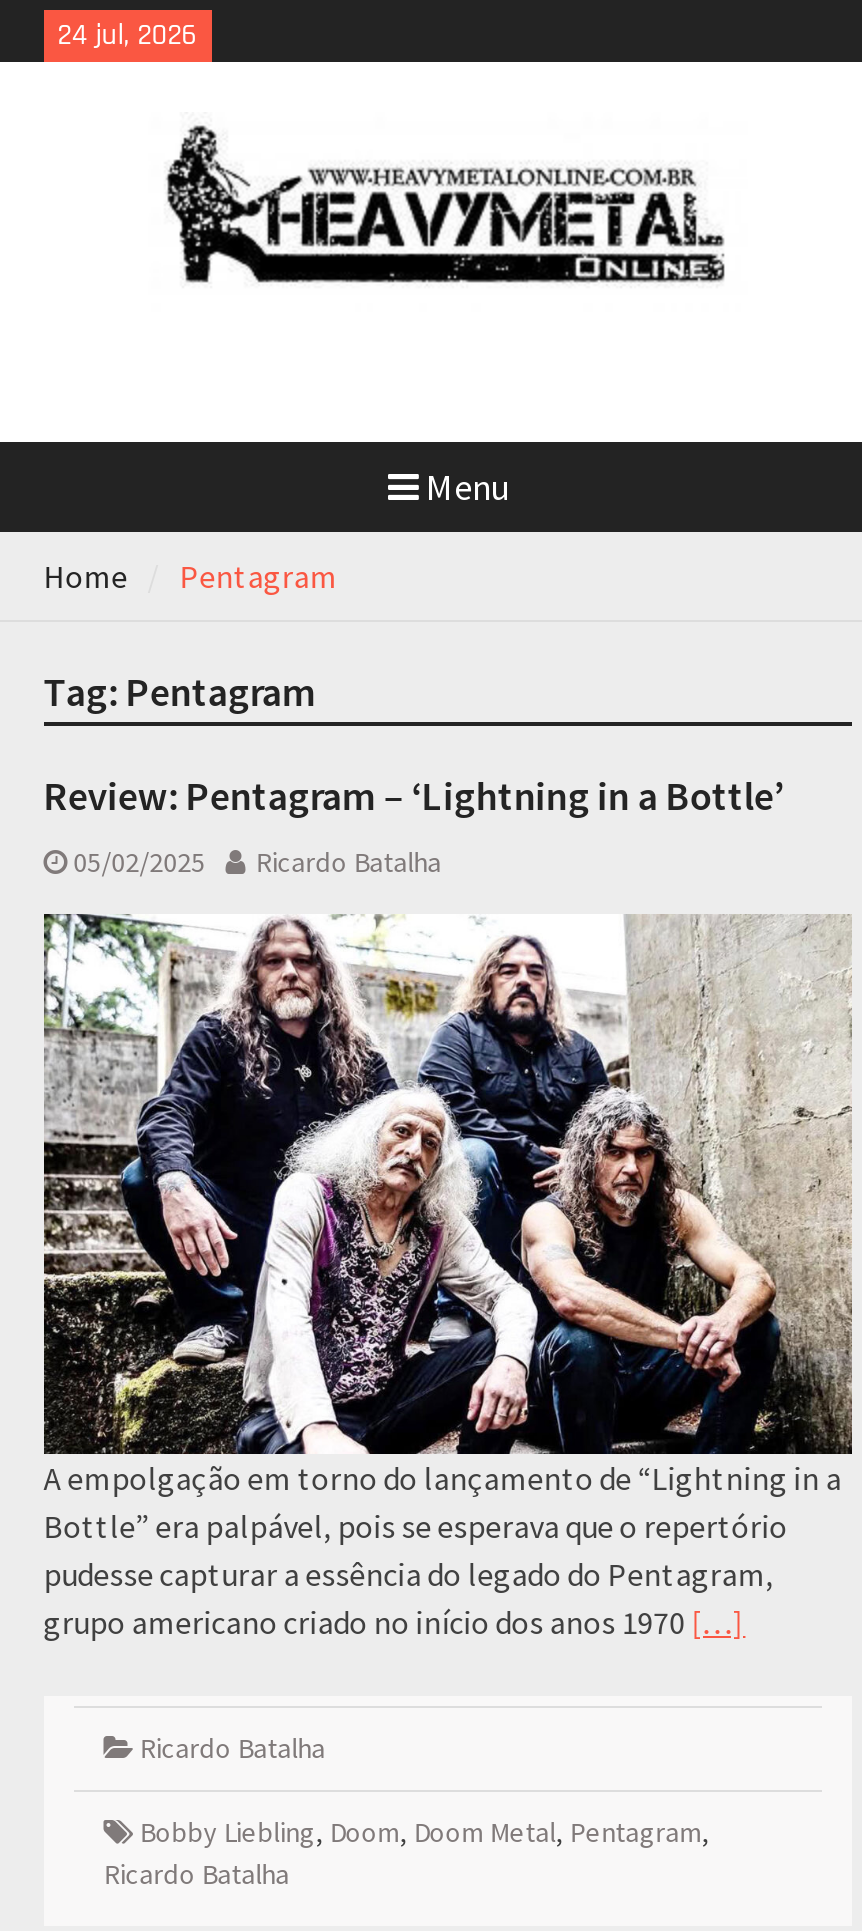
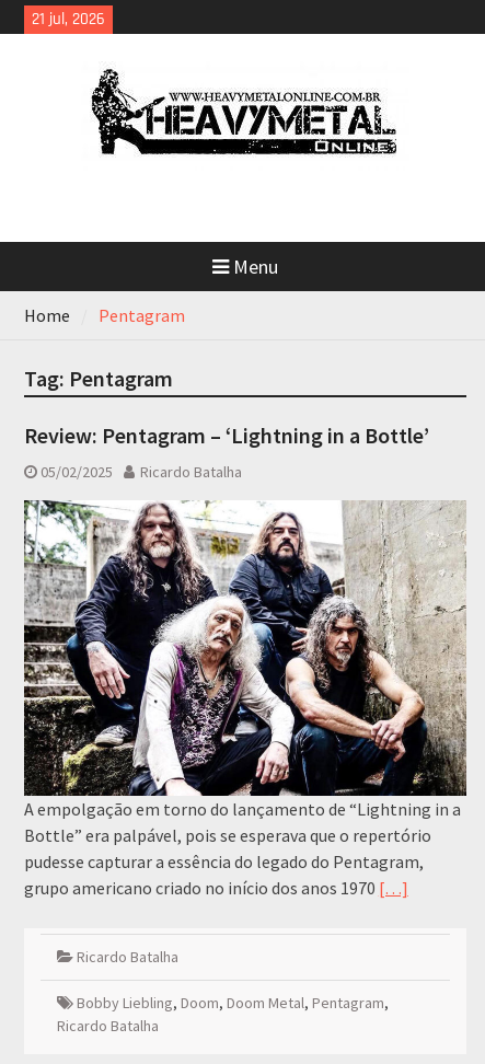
[57,16,197,54] 24 jul, 2026 -> [31,9,105,30] 21 jul, 2026

